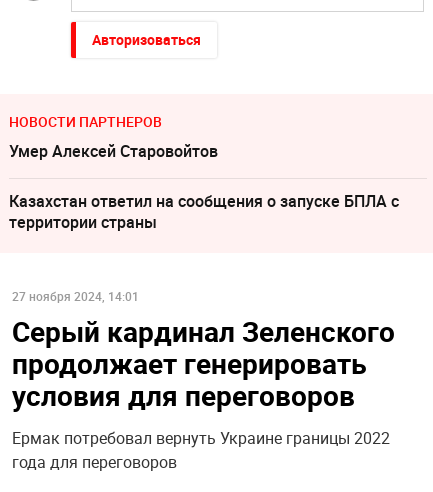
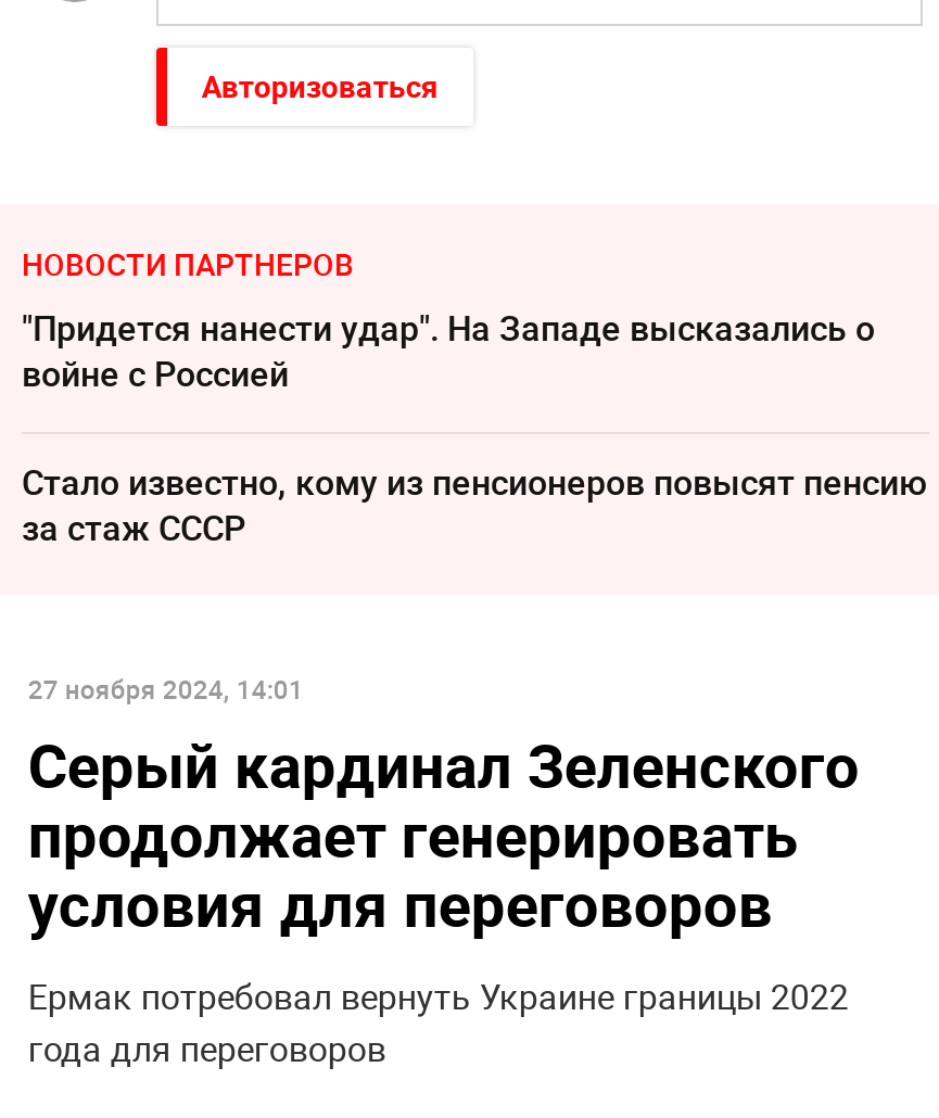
[9,140,218,162] Умер Алексeй Старовойтов -> [22,304,875,397] "Придется нанести удар". На Западе высказались о | войне с Россией
[9,190,399,233] Казахстан ответил на сообщения о запуске БПЛА с | территории страны -> [22,458,927,551] Стало известно, кому из пенсионеров повысят пенсию | за стаж СССР

